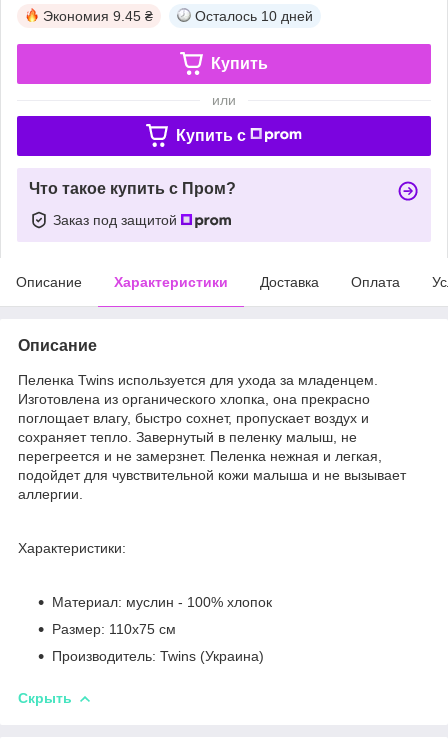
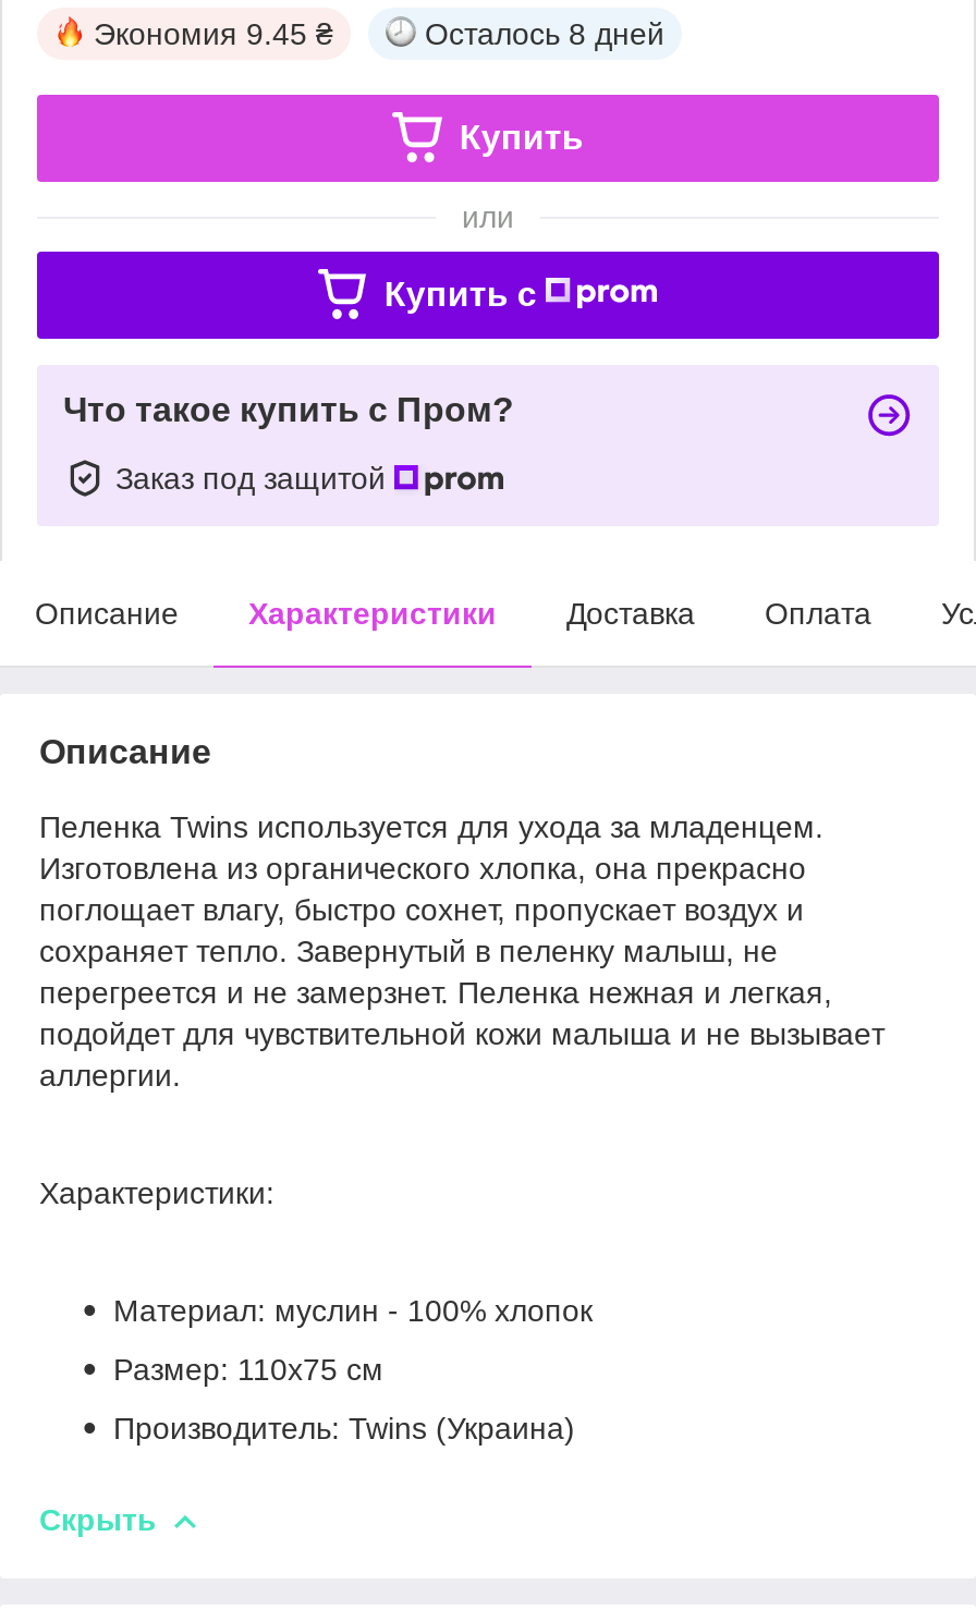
[195,8,313,24] Осталось 10 дней -> [425,16,664,51] Осталось 8 дней

